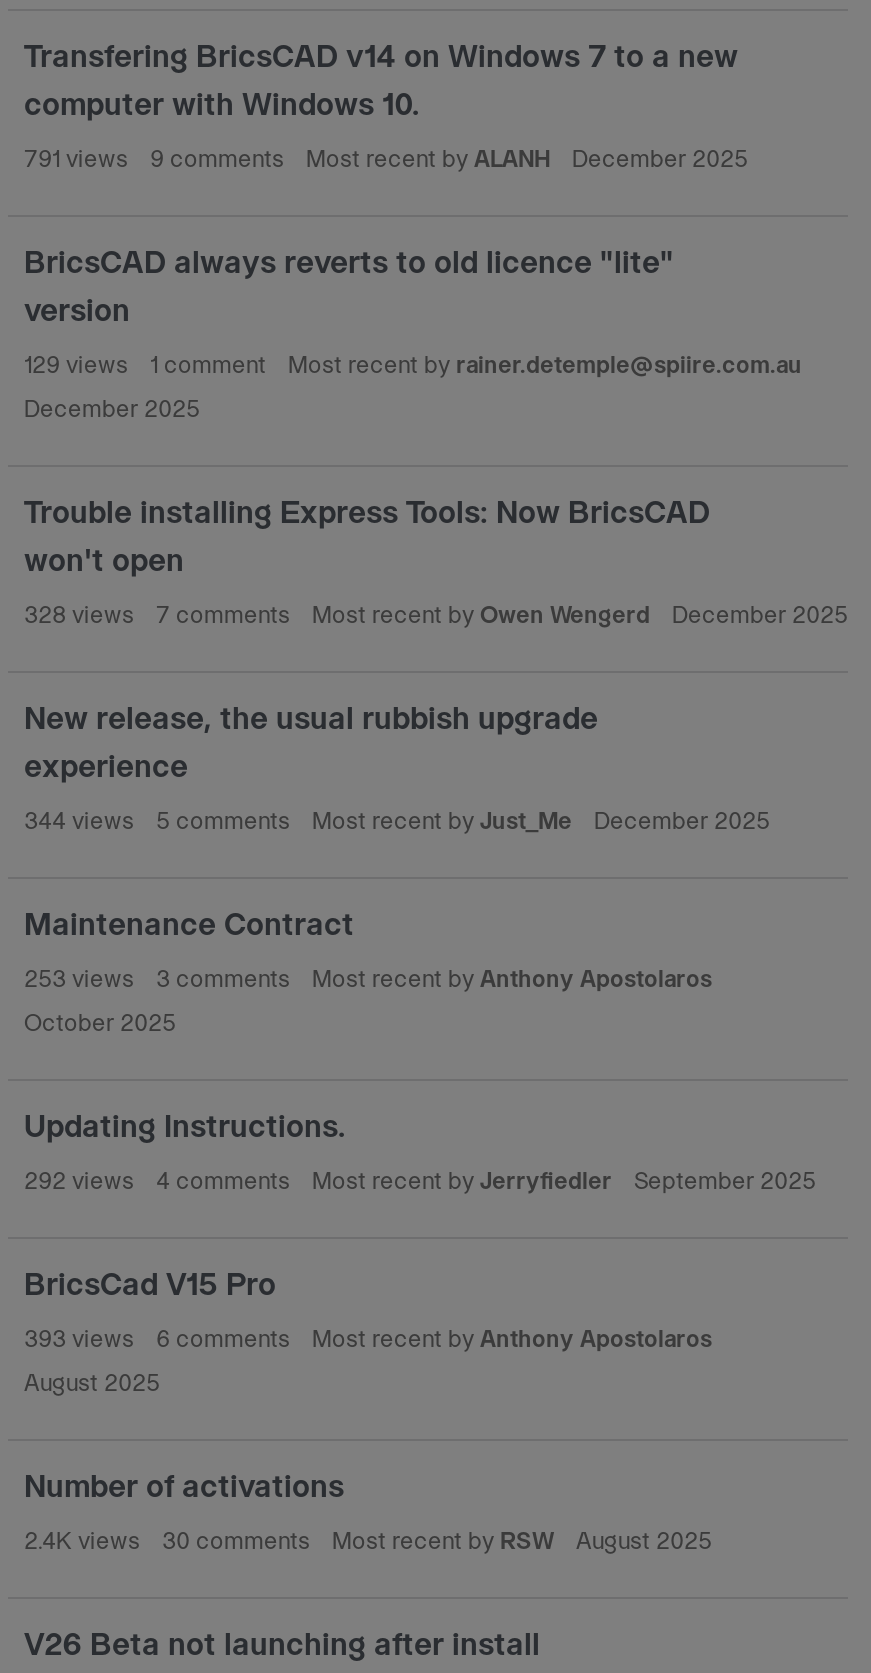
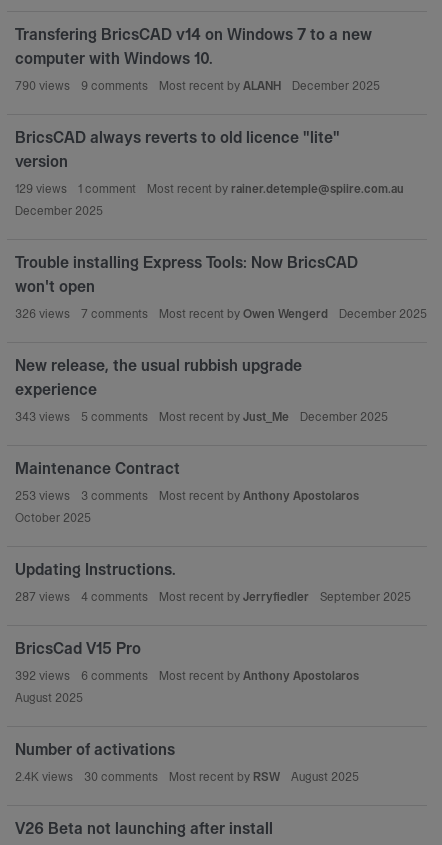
[24,149,748,171] 791 views 9 comments Most recent by ALANH December 2025 -> [15,81,380,92] 790 views 9 comments Most recent by ALANH December 2025
[24,605,848,627] 328 views 7 comments Most recent by Owen Wengerd December 2025 -> [15,309,427,320] 326 views 7 comments Most recent by Owen Wengerd December 2025
[24,811,770,833] 344 views 5 comments Most recent by Just_Me December 2025 -> [15,412,388,423] 343 views 5 comments Most recent by Just_Me December 2025
[24,1171,816,1193] 292 views 4 comments Most recent by Jerryfiedler September 2025 -> [15,592,411,603] 287 views 4 comments Most recent by Jerryfiedler September 2025
[24,1329,712,1351] 393 views 6 comments Most recent by Anthony Apostolaros -> [15,671,359,682] 392 views 6 comments Most recent by Anthony Apostolaros

